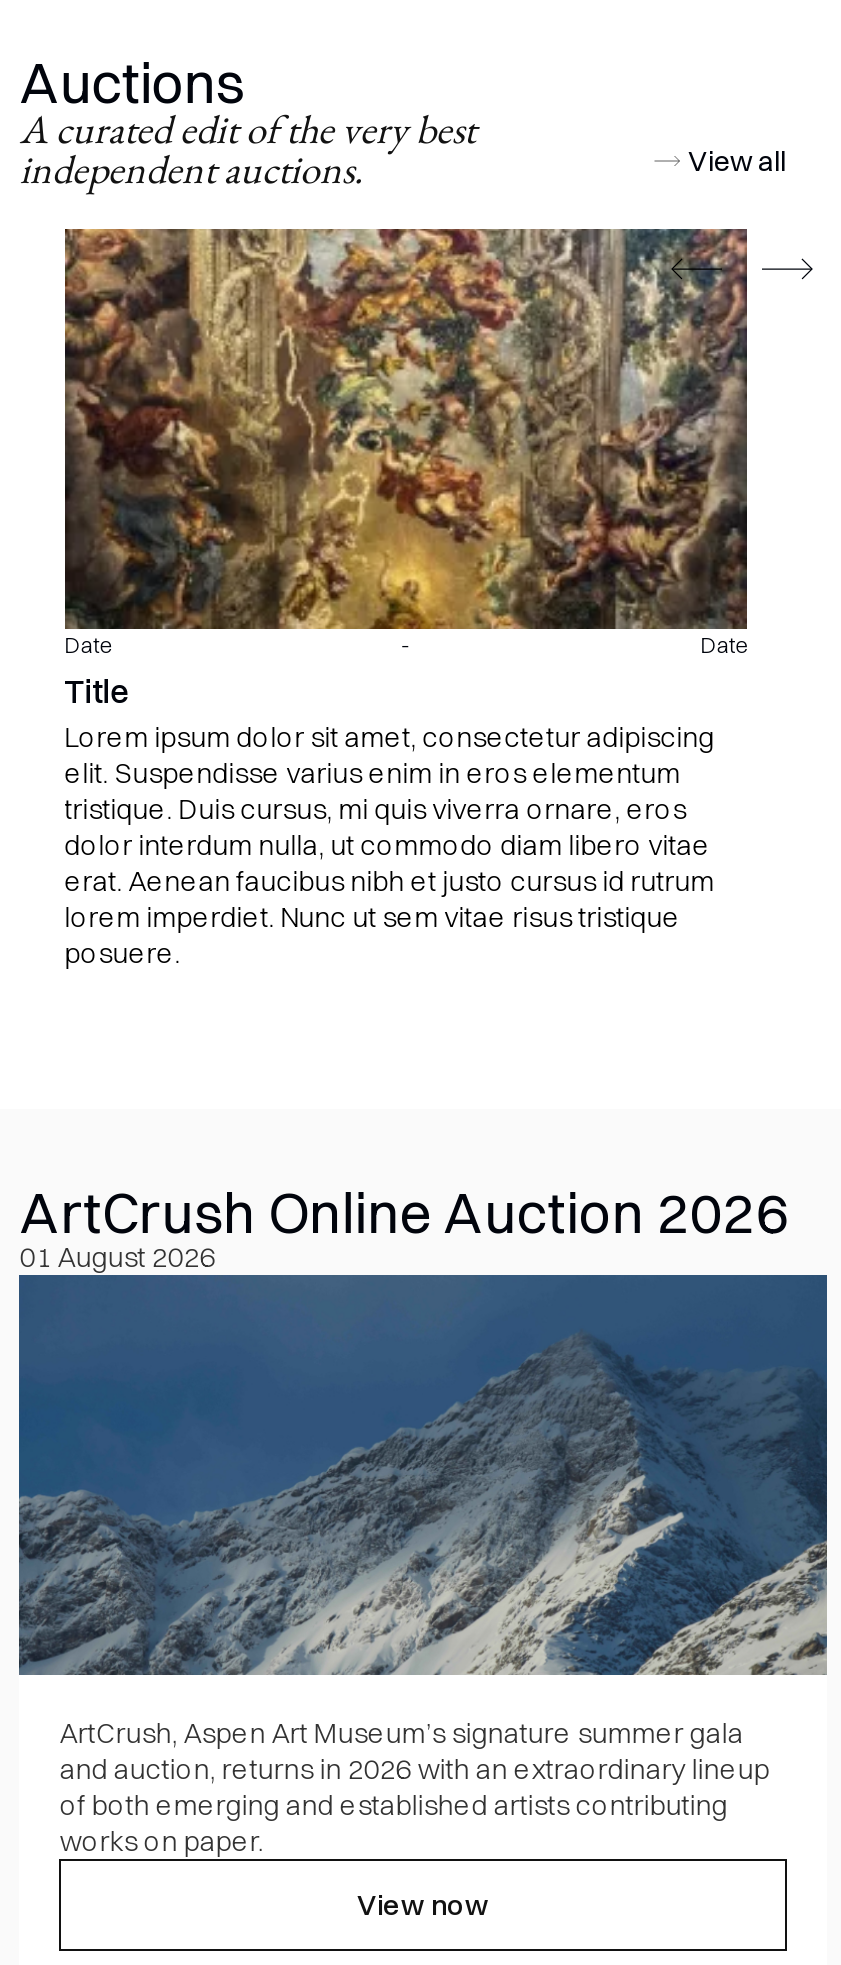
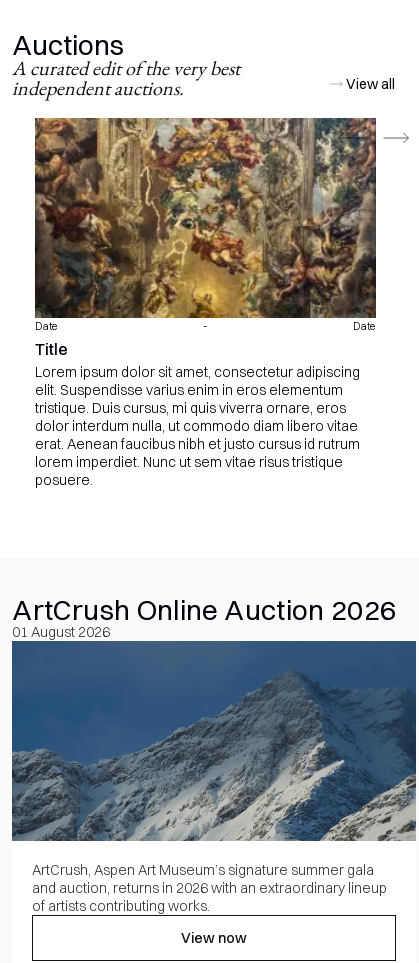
[60,1786,728,1858] of both emerging and established artists contributing | works on paper. -> [32,897,210,915] of artists contributing works.

